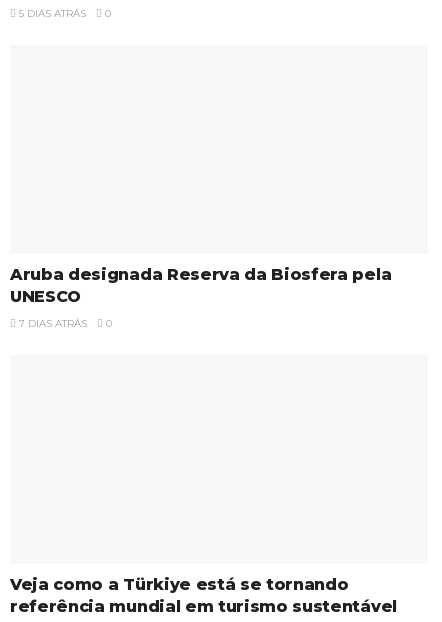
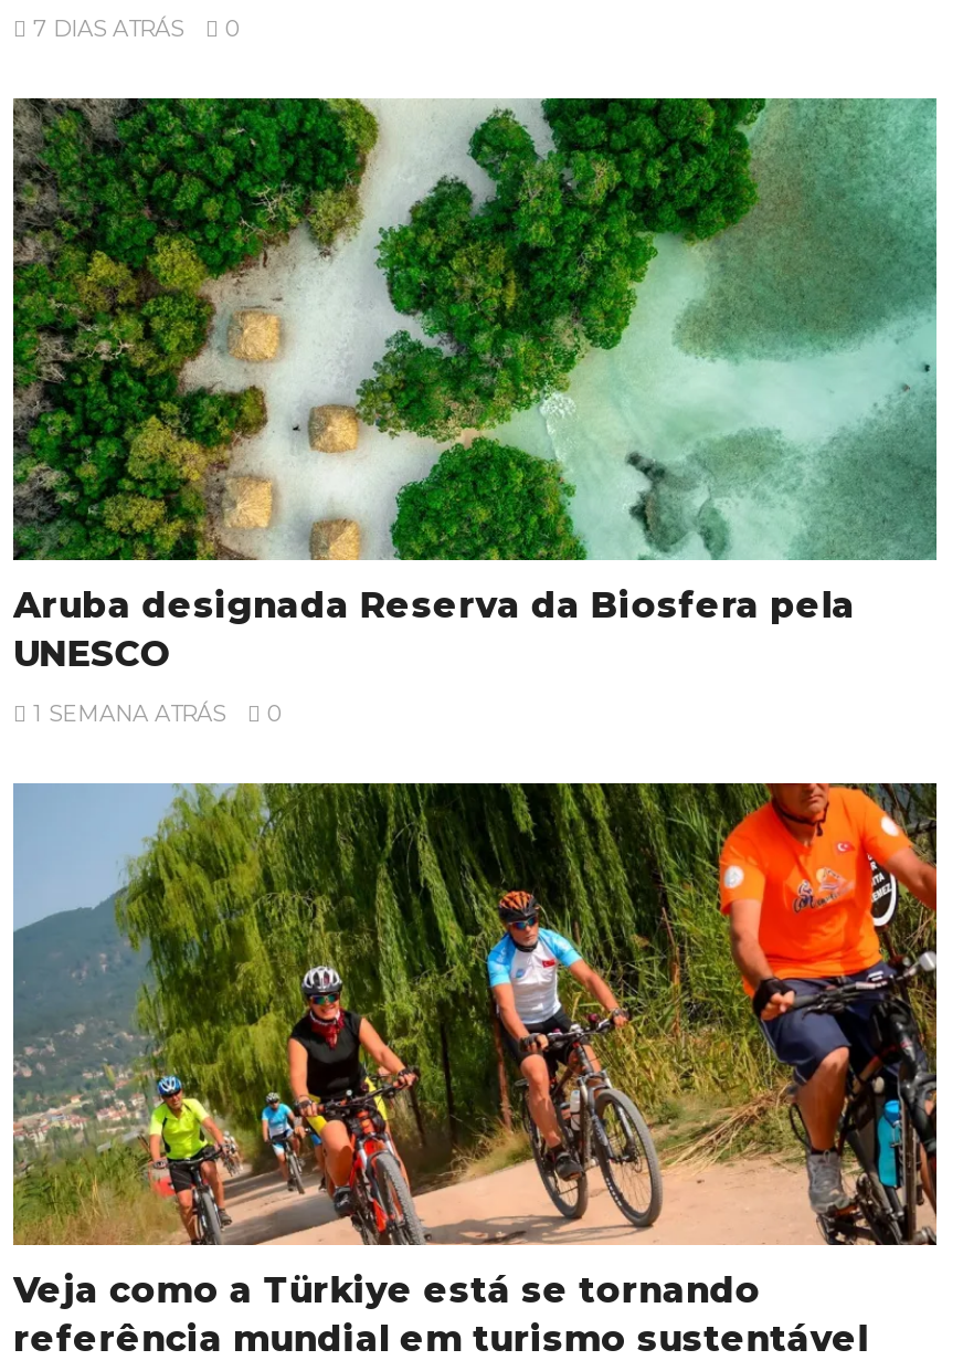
[16,7,86,20] 5 DIAS ATRÁS -> [27,14,183,43] 7 DIAS ATRÁS
none -> [11,96,939,562] [image]
[16,317,87,330] 7 DIAS ATRÁS -> [27,699,225,728] 1 SEMANA ATRÁS
none -> [11,781,939,1247] [image]

